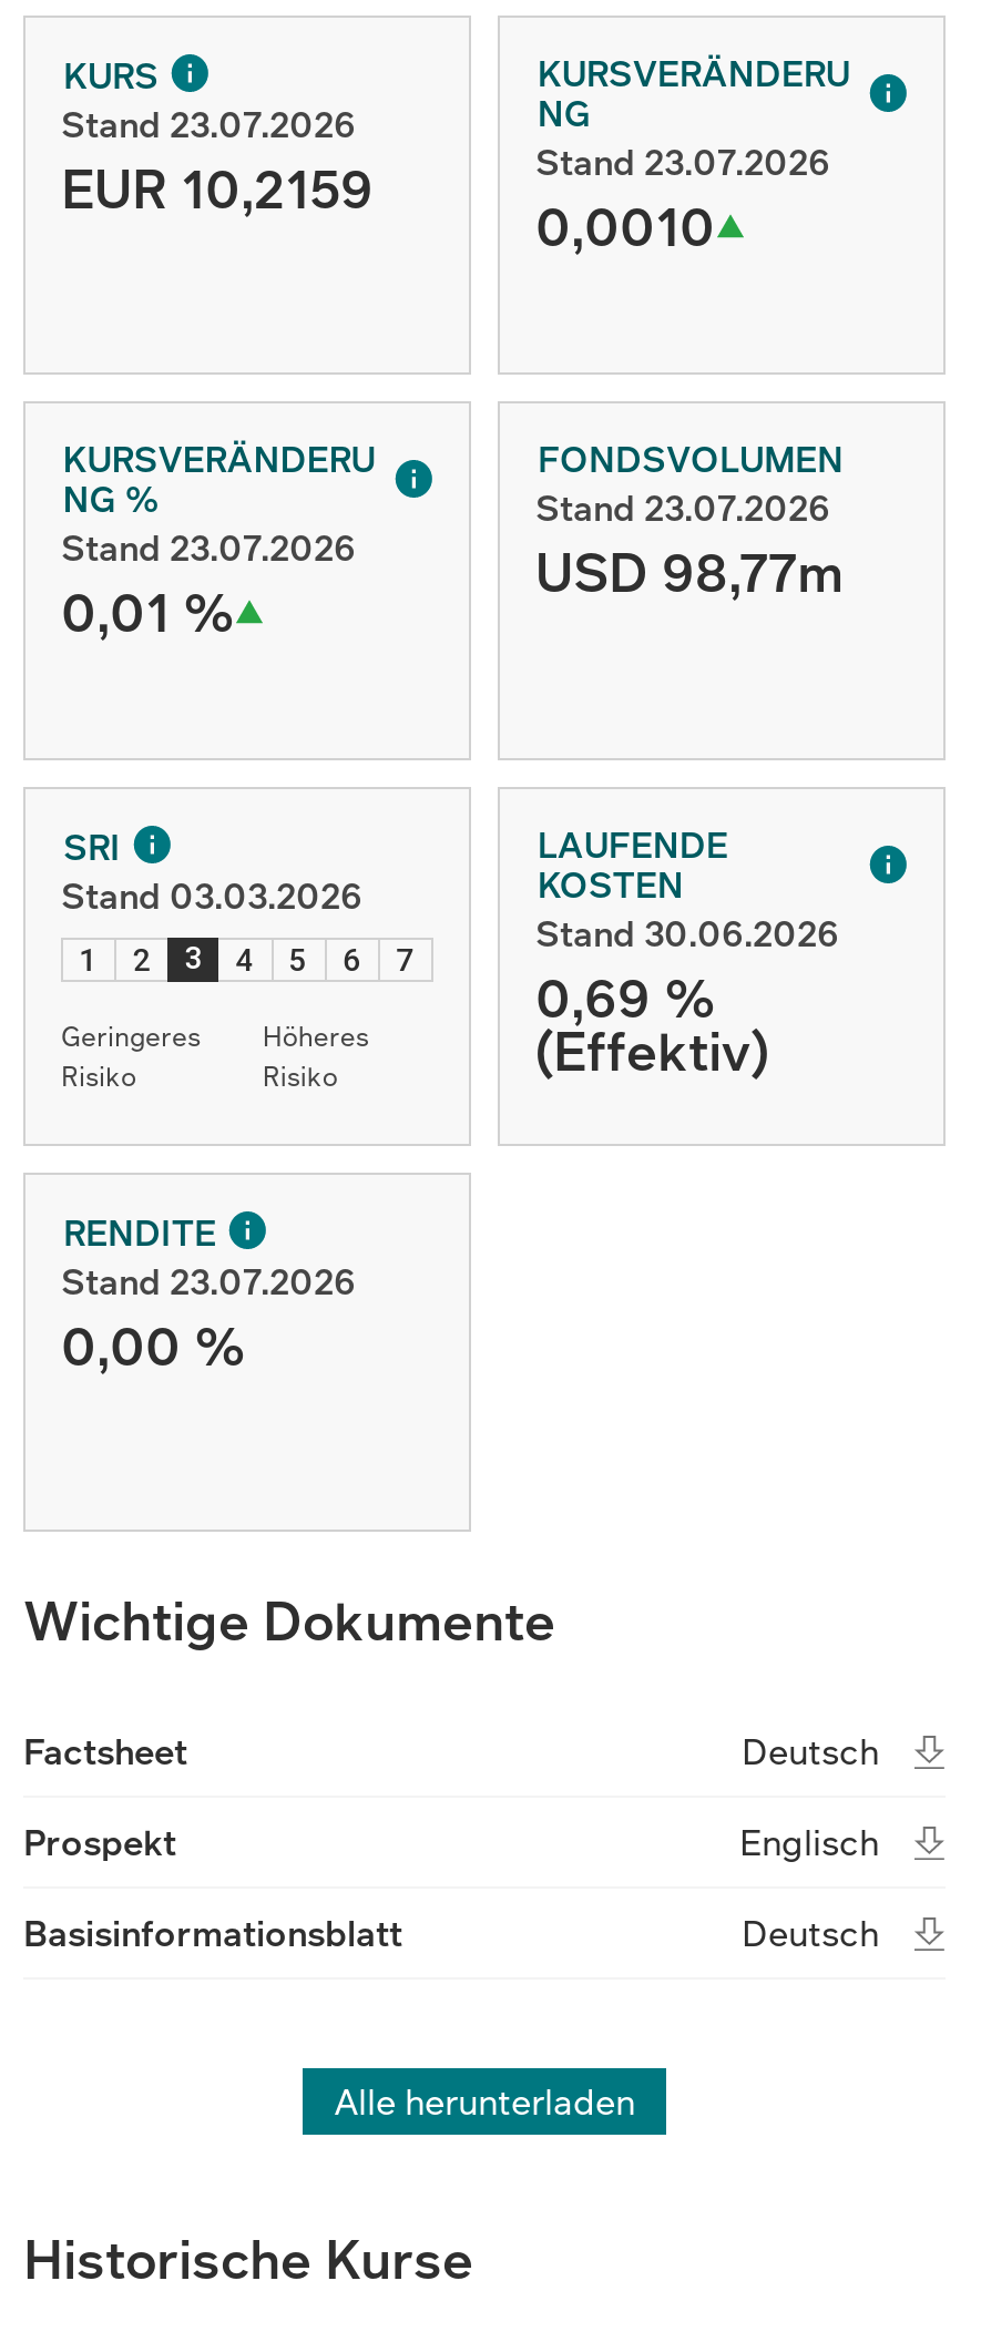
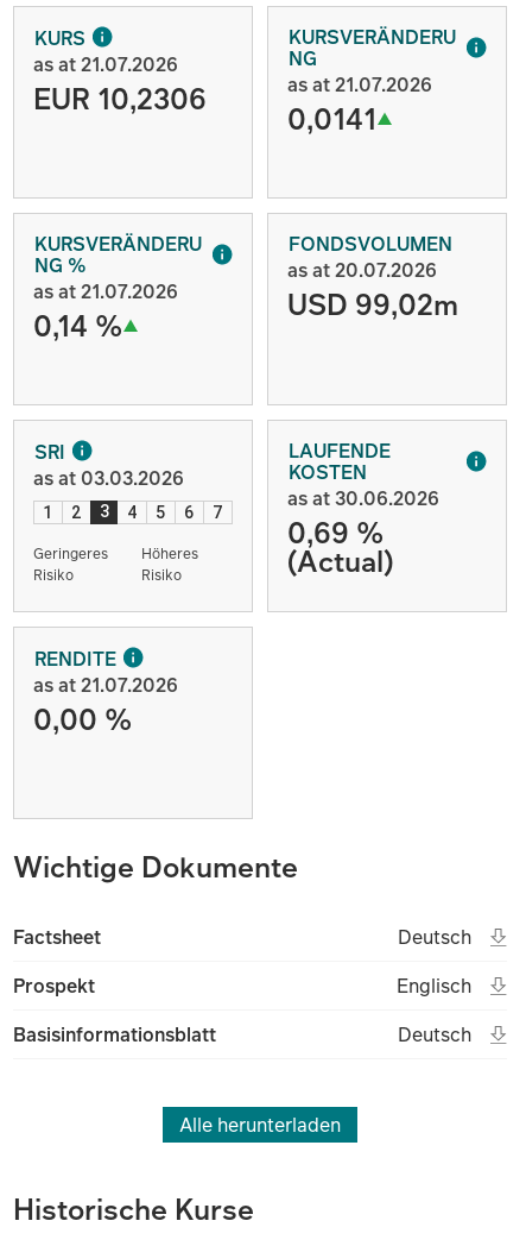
[61,100,374,224] Stand 23.07.2026 | EUR 10,2159 -> [33,51,207,118] as at 21.07.2026 | EUR 10,2306
[535,137,830,262] Stand 23.07.2026 | 0,0010 -> [287,71,432,138] as at 21.07.2026 | 0,0141
[535,483,844,607] Stand 23.07.2026 | USD 98,77m -> [287,257,458,323] as at 20.07.2026 | USD 99,02m
[61,523,356,647] Stand 23.07.2026 | 0,01 % -> [33,278,178,345] as at 21.07.2026 | 0,14 %
[61,871,362,920] Stand 03.03.2026 -> [33,465,184,491] as at 03.03.2026
[535,909,839,958] Stand 30.06.2026 -> [287,485,439,511] as at 30.06.2026
[535,1013,768,1086] (Effektiv) -> [287,541,393,580] (Actual)
[61,1257,356,1306] Stand 23.07.2026 -> [33,672,178,698] as at 21.07.2026

